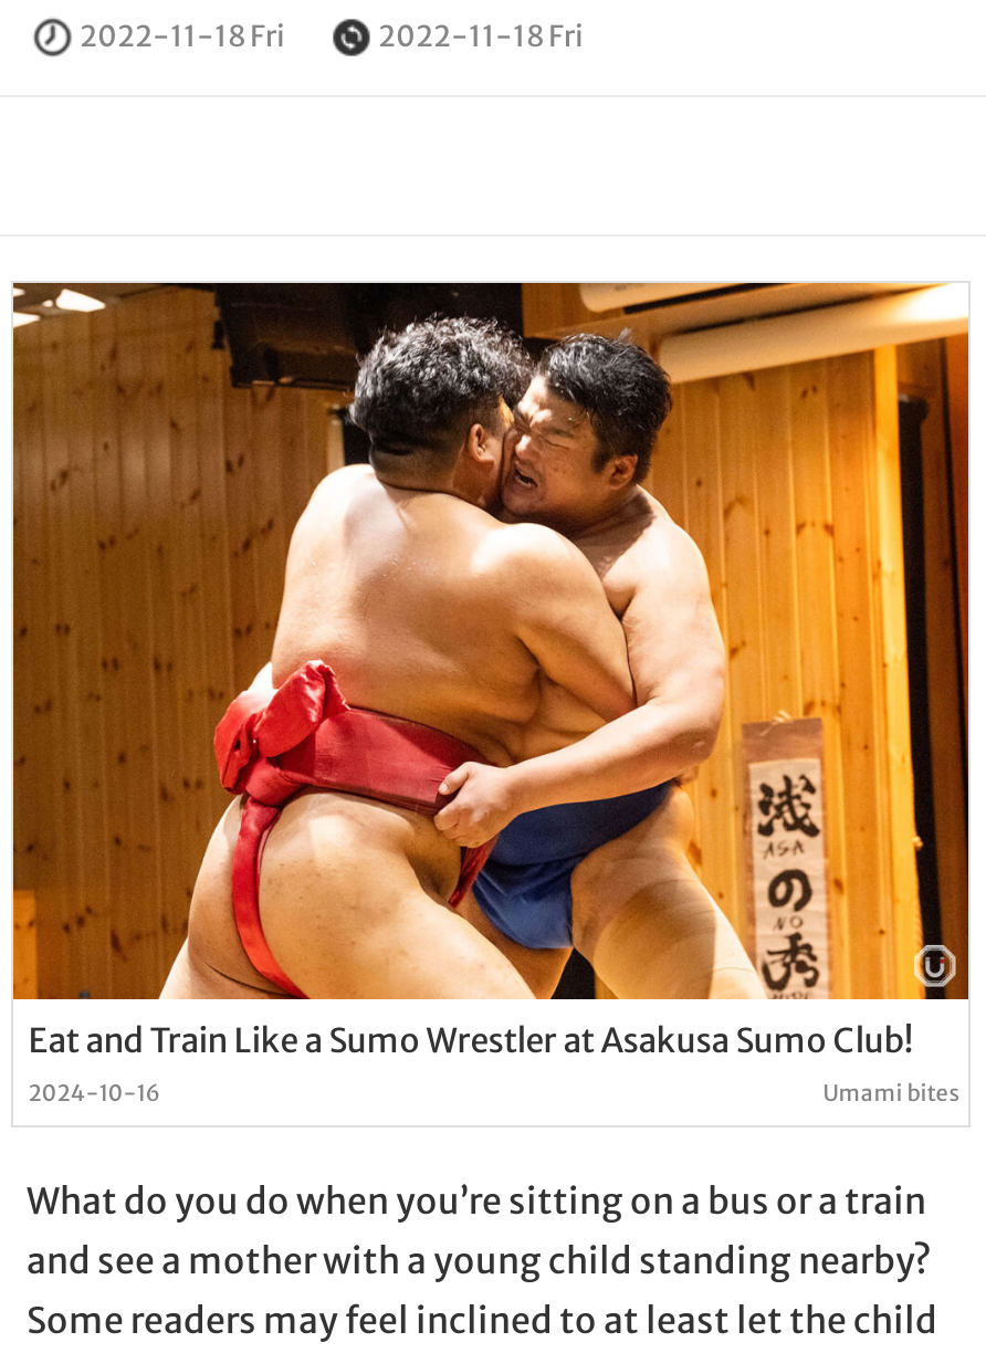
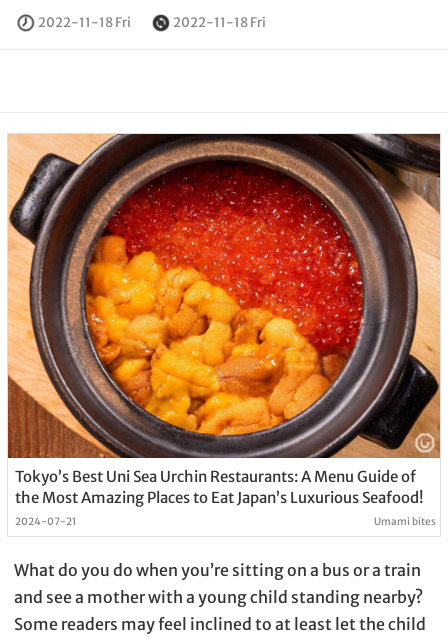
[11,281,971,1108] [image] | Eat and Train Like a Sumo Wrestler at Asakusa Sumo Club! | 2024-10-16 -> [7,133,441,528] [image] | Tokyo’s Best Uni Sea Urchin Restaurants: A Menu Guide of | the Most Amazing Places to Eat Japan’s Luxurious Seafood! | 2024-07-21

